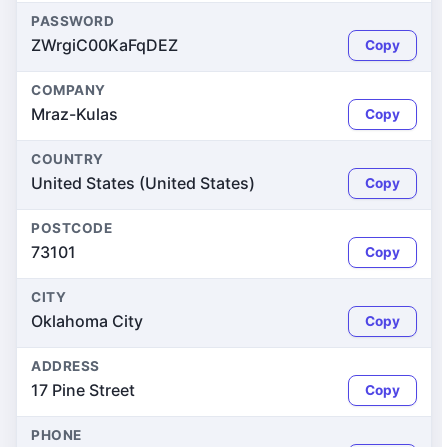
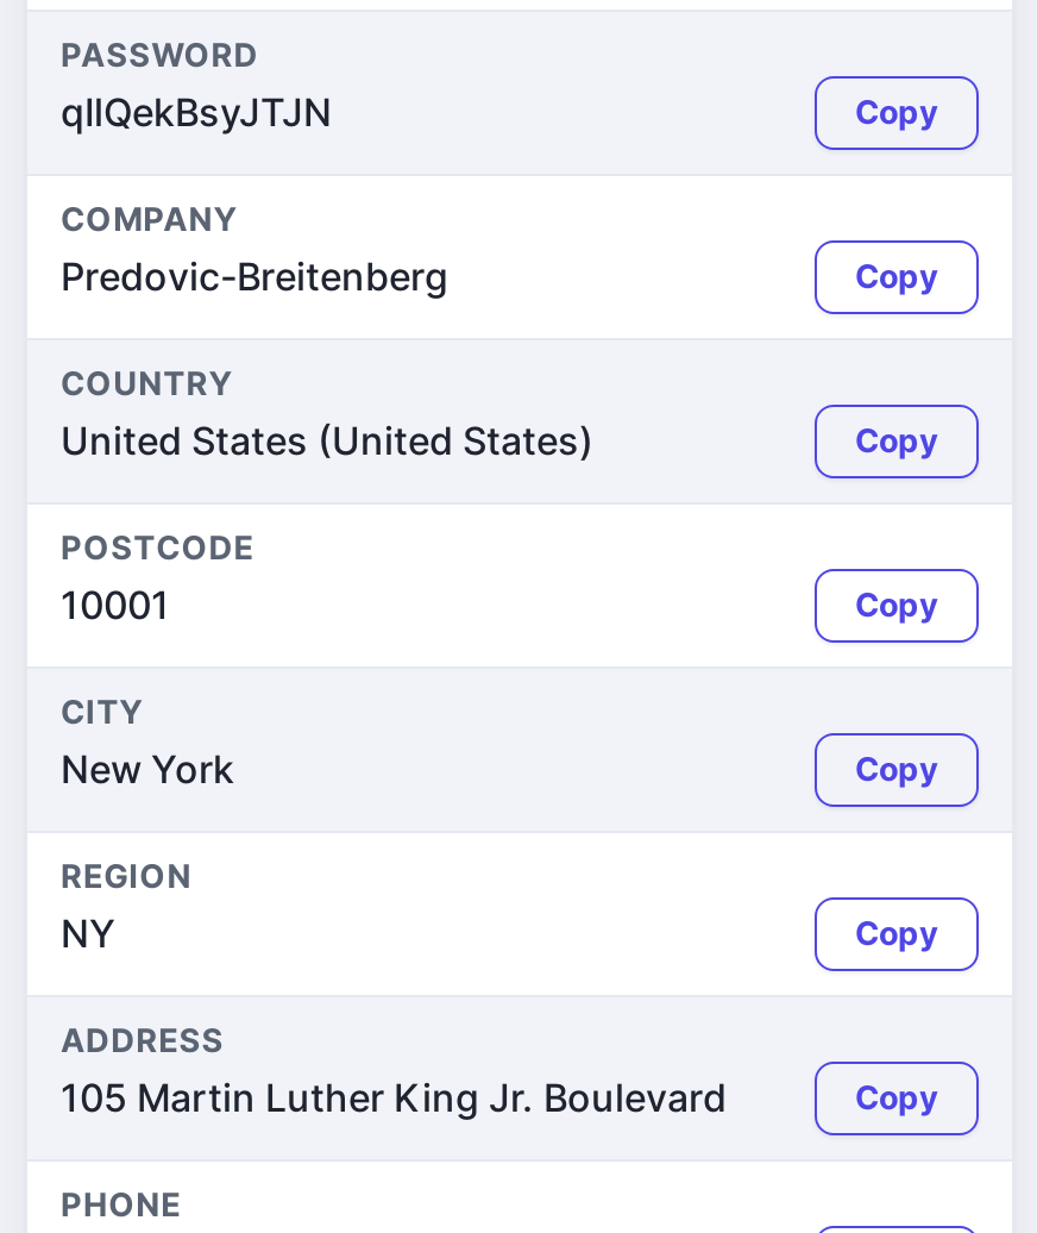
[31,35,178,55] ZWrgiC00KaFqDEZ -> [61,88,332,136] qIlQekBsyJTJN
[31,104,118,124] Mraz-Kulas -> [61,252,448,300] Predovic-Breitenberg
[31,242,76,262] 73101 -> [61,581,170,628] 10001
[31,311,143,331] Oklahoma City -> [61,745,938,957] New York | Copy | REGION | NY
[31,380,135,400] 17 Pine Street -> [61,1074,727,1121] 105 Martin Luther King Jr. Boulevard

